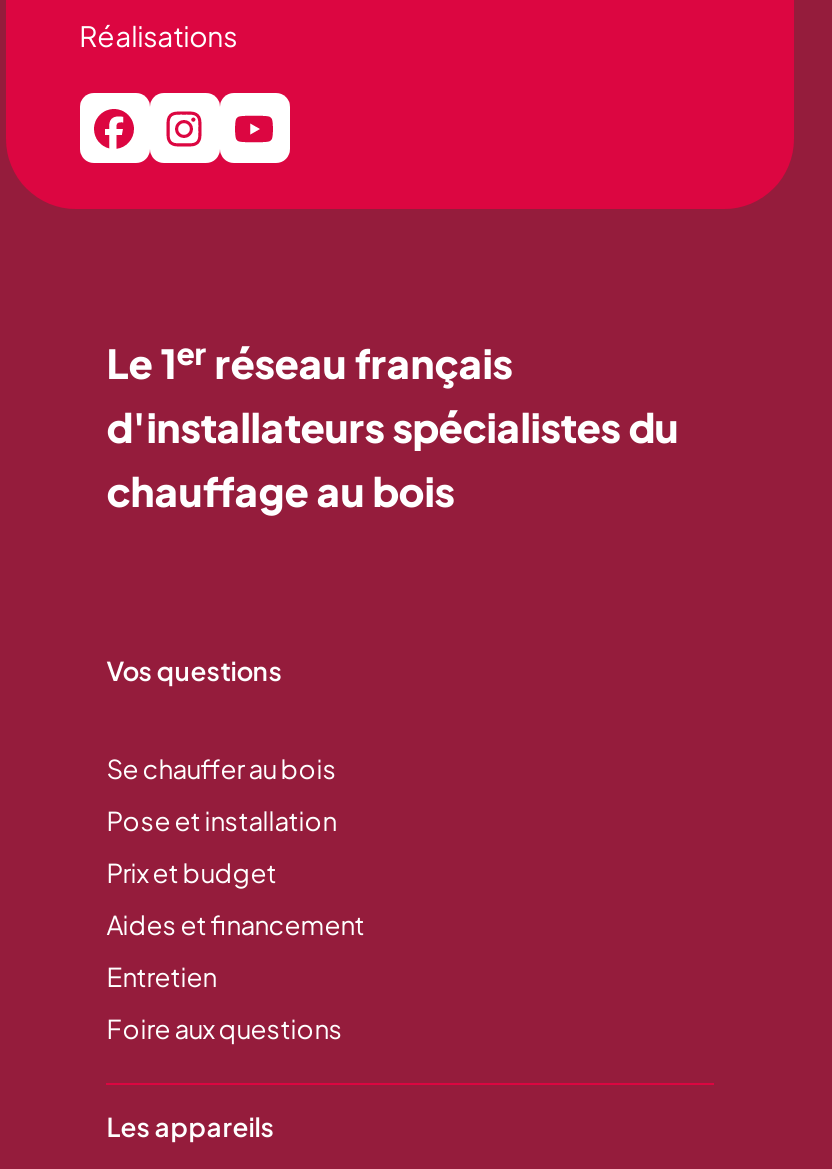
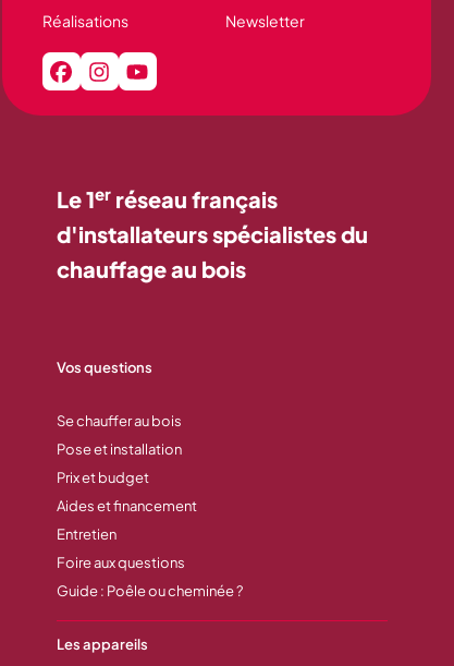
none -> [225,11,305,31] Newsletter
none -> [57,583,243,600] Guide : Poêle ou cheminée ?

